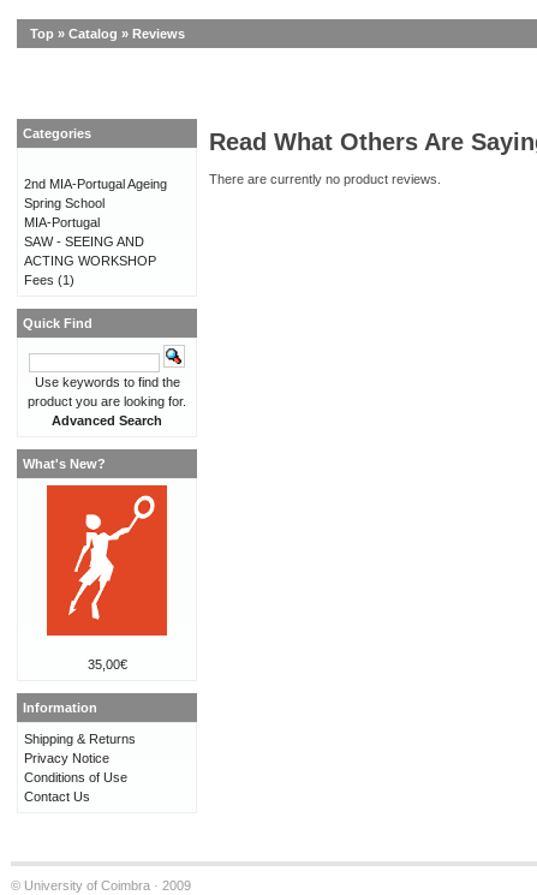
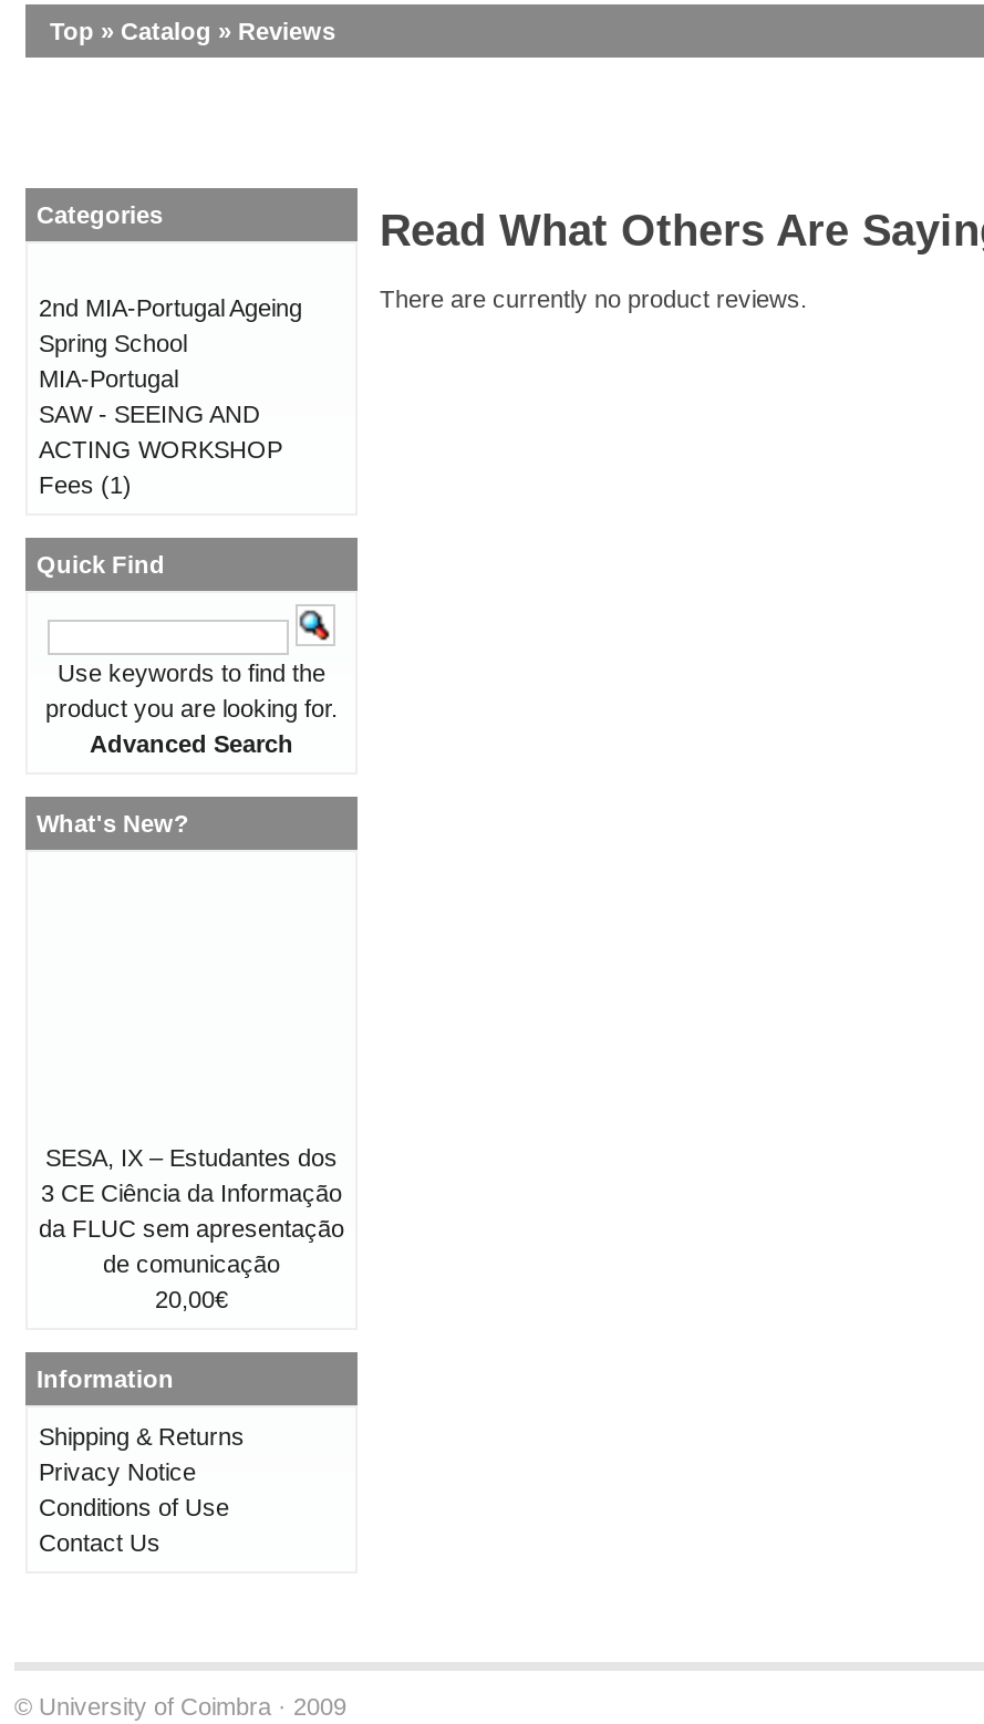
[46,484,168,572] [image] -> none
[87,657,127,672] 35,00€ -> [39,1144,344,1312] SESA, IX – Estudantes dos | 3 CE Ciência da Informação | da FLUC sem apresentação | de comunicação | 20,00€

